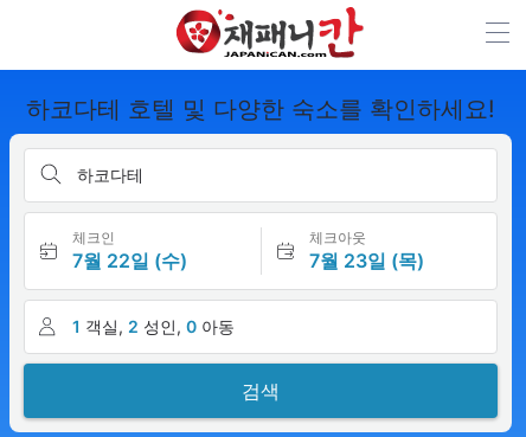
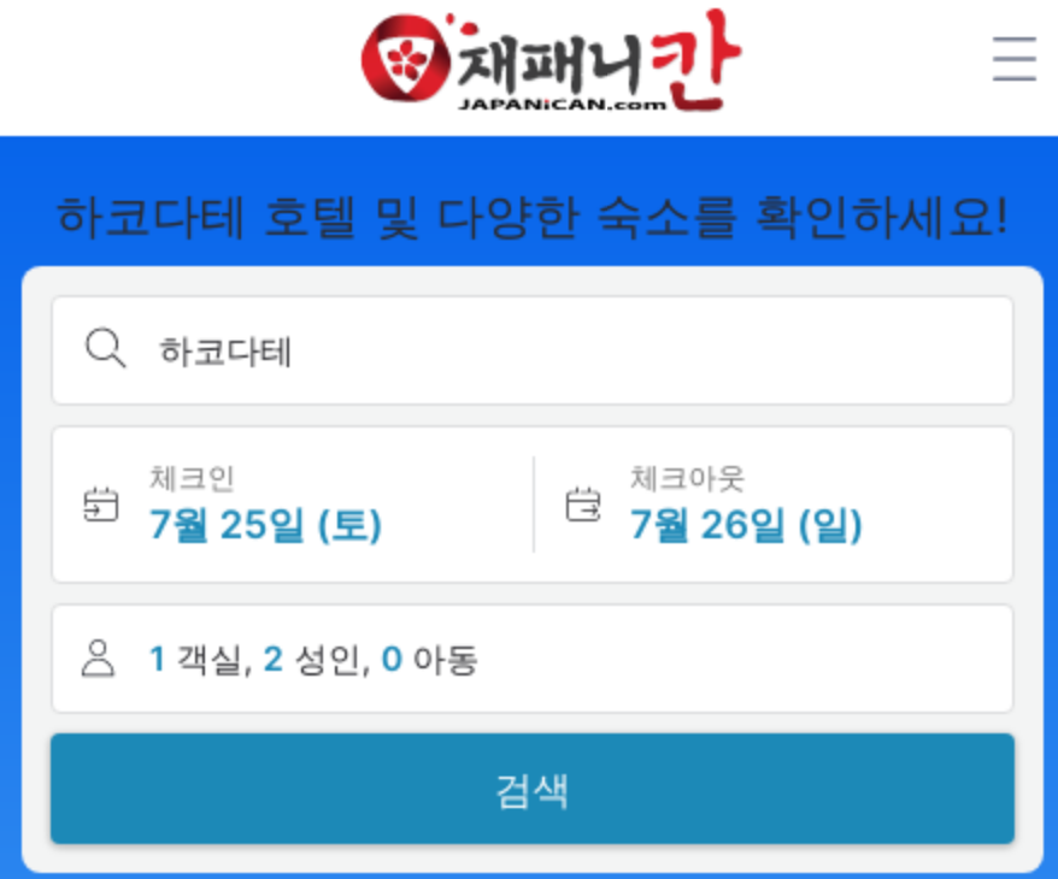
[72,249,187,272] 7월 22일 (수) -> [149,500,383,548] 7월 25일 (토)
[309,249,424,272] 7월 23일 (목) -> [630,500,864,548] 7월 26일 (일)

